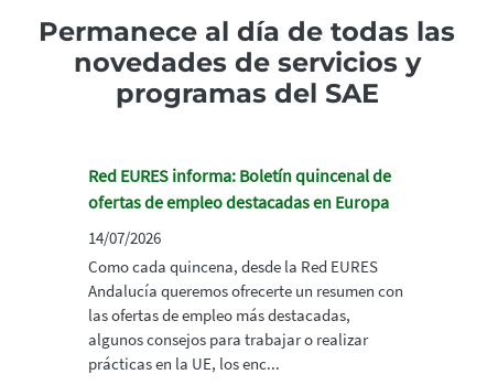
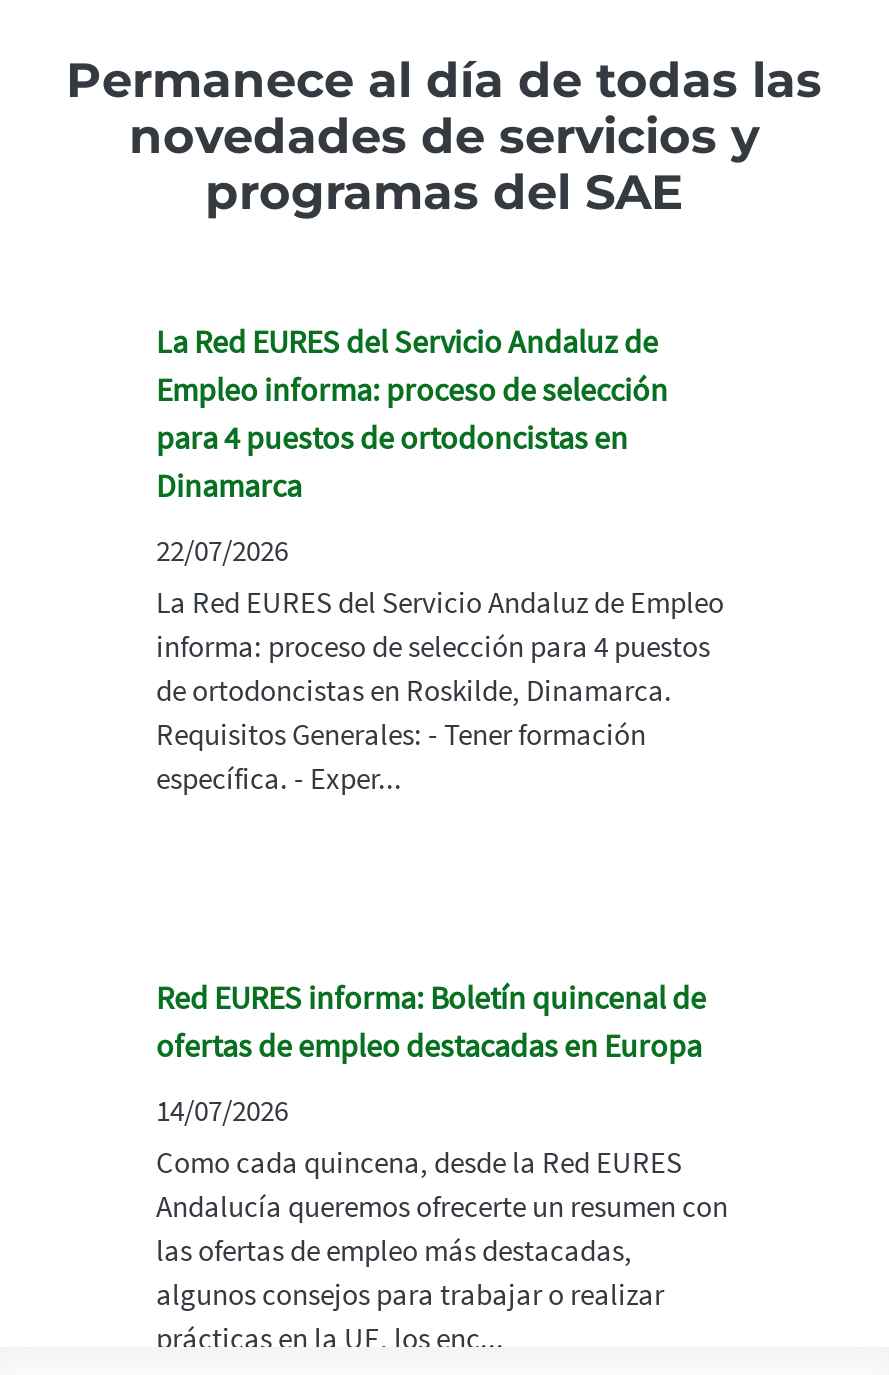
none -> [156,321,724,797] La Red EURES del Servicio Andaluz de | Empleo informa: proceso de selección | para 4 puestos de ortodoncistas en | Dinamarca | 22/07/2026 | La Red EURES del Servicio Andaluz de Empleo | informa: proceso de selección para 4 puestos | de ortodoncistas en Roskilde, Dinamarca. | Requisitos Generales: - Tener formación | específica. - Exper...

